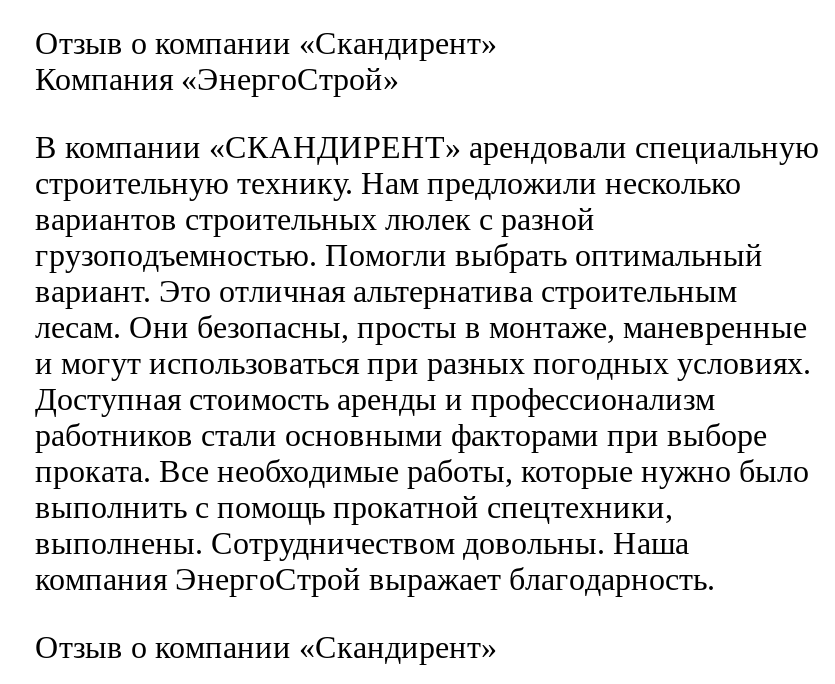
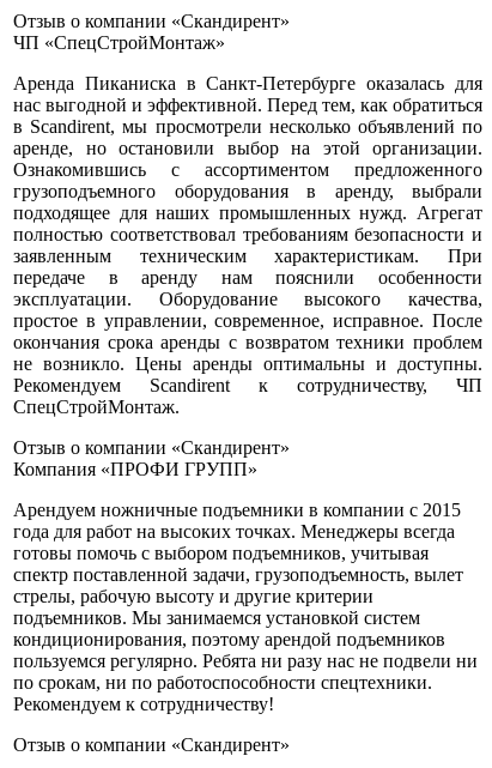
[35,62,819,596] Компания «ЭнергоСтрой» | В компании «СКАНДИРЕНТ» арендовали специальную | строительную технику. Нам предложили несколько | вариантов строительных люлек с разной | грузоподъемностью. Помогли выбрать оптимальный | вариант. Это отличная альтернатива строительным | лесам. Они безопасны, просты в монтаже, маневренные | и могут использоваться при разных погодных условиях. | Доступная стоимость аренды и профессионализм | работников стали основными факторами при выборе | проката. Все необходимые работы, которые нужно было | выполнить с помощь прокатной спецтехники, | выполнены. Сотрудничеством довольны. Наша | компания ЭнергоСтрой выражает благодарность. -> [13,32,482,714] ЧП «СпецСтройМонтаж» | Аренда Пиканиска в Санкт-Петербурге оказалась для | нас выгодной и эффективной. Перед тем, как обратиться | в Scandirent, мы просмотрели несколько объявлений по | аренде, но остановили выбор на этой организации. | Ознакомившись с ассортиментом предложенного | грузоподъемного оборудования в аренду, выбрали | подходящее для наших промышленных нужд. Агрегат | полностью соответствовал требованиям безопасности и | заявленным техническим характеристикам. При | передаче в аренду нам пояснили особенности | эксплуатации. Оборудование высокого качества, | простое в управлении, современное, исправное. После | окончания срока аренды с возвратом техники проблем | не возникло. Цены аренды оптимальны и доступны. | Рекомендуем Scandirent к сотрудничеству, ЧП | СпецСтройМонтаж. | Отзыв о компании «Скандирент» | Компания «ПРОФИ ГРУПП» | Арендуем ножничные подъемники в компании с 2015 | года для работ на высоких точках. Менеджеры всегда | готовы помочь с выбором подъемников, учитывая | спектр поставленной задачи, грузоподъемность, вылет | стрелы, рабочую высоту и другие критерии | подъемников. Мы занимаемся установкой систем | кондиционирования, поэтому арендой подъемников | пользуемся регулярно. Ребята ни разу нас не подвели ни | по срокам, ни по работоспособности спецтехники. | Рекомендуем к сотрудничеству!

